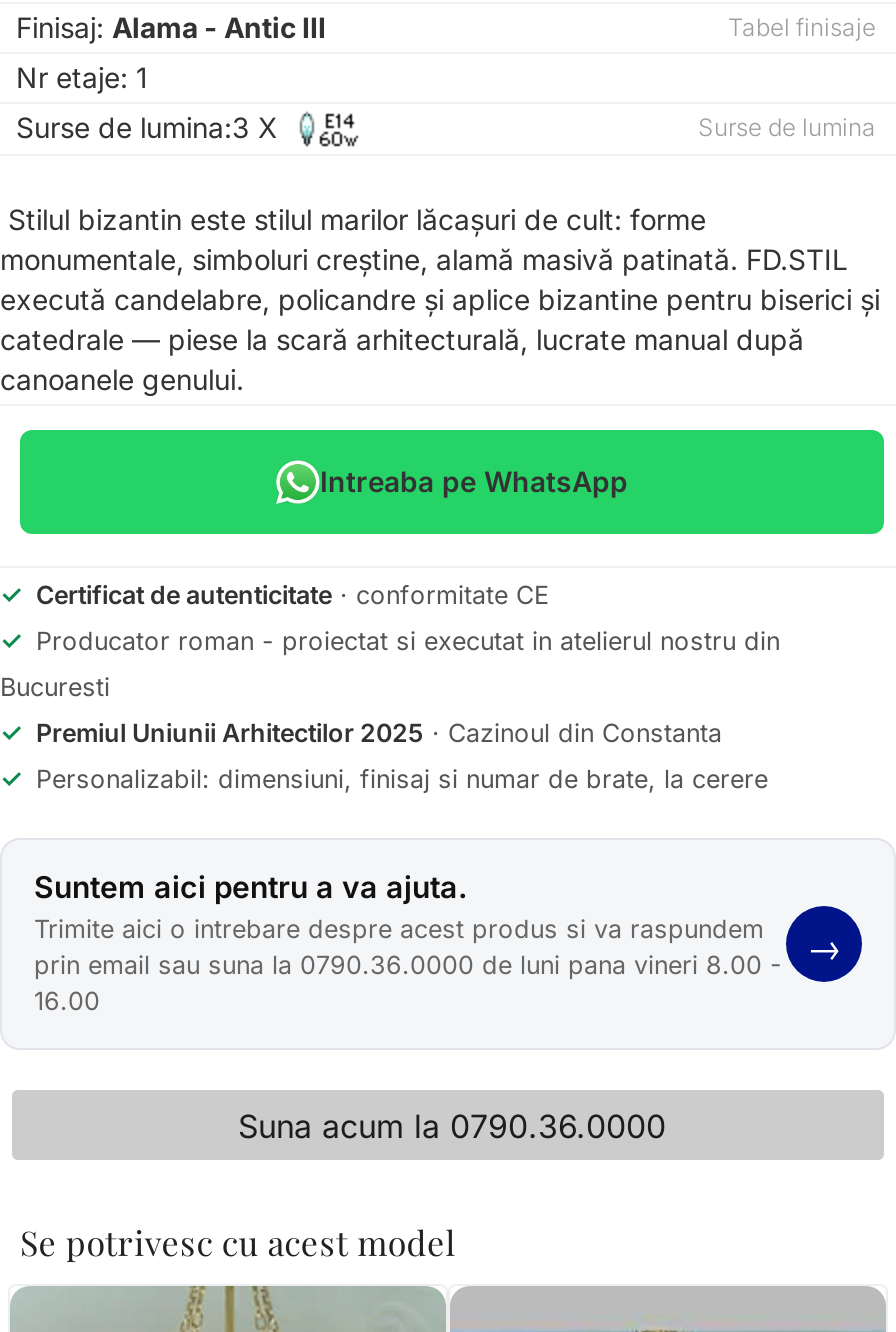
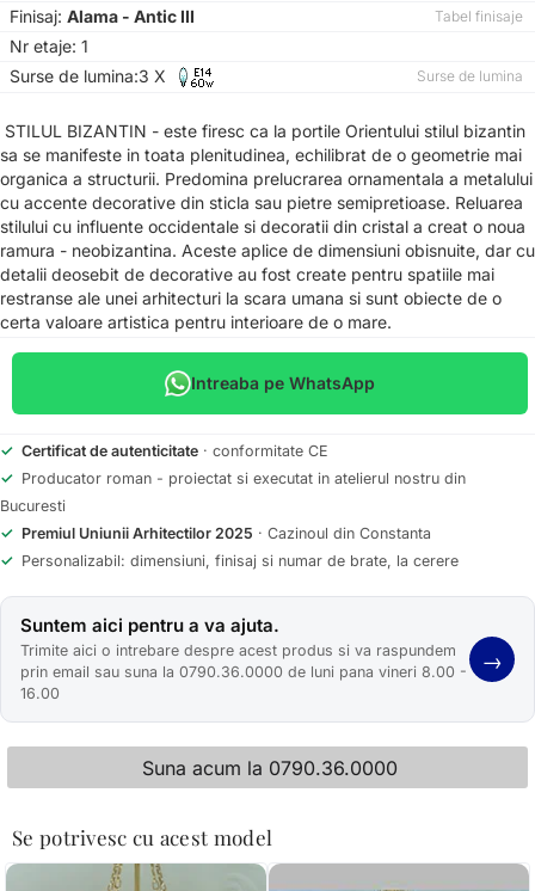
[0,202,880,396] Stilul bizantin este stilul marilor lăcașuri de cult: forme | monumentale, simboluri creștine, alamă masivă patinată. FD.STIL | execută candelabre, policandre și aplice bizantine pentru biserici și | catedrale — piese la scară arhitecturală, lucrate manual după | canoanele genului. -> [0,121,535,332] STILUL BIZANTIN - este firesc ca la portile Orientului stilul bizantin | sa se manifeste in toata plenitudinea, echilibrat de o geometrie mai | organica a structurii. Predomina prelucrarea ornamentala a metalului | cu accente decorative din sticla sau pietre semipretioase. Reluarea | stilului cu influente occidentale si decoratii din cristal a creat o noua | ramura - neobizantina. Aceste aplice de dimensiuni obisnuite, dar cu | detalii deosebit de decorative au fost create pentru spatiile mai | restranse ale unei arhitecturi la scara umana si sunt obiecte de o | certa valoare artistica pentru interioare de o mare.

